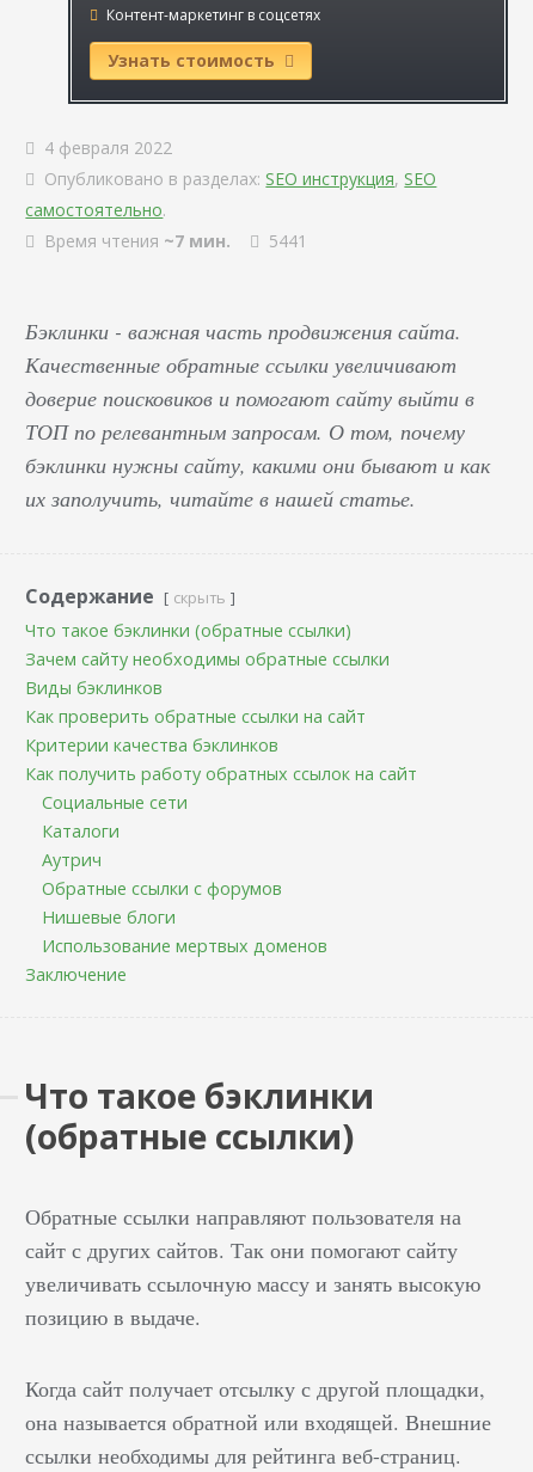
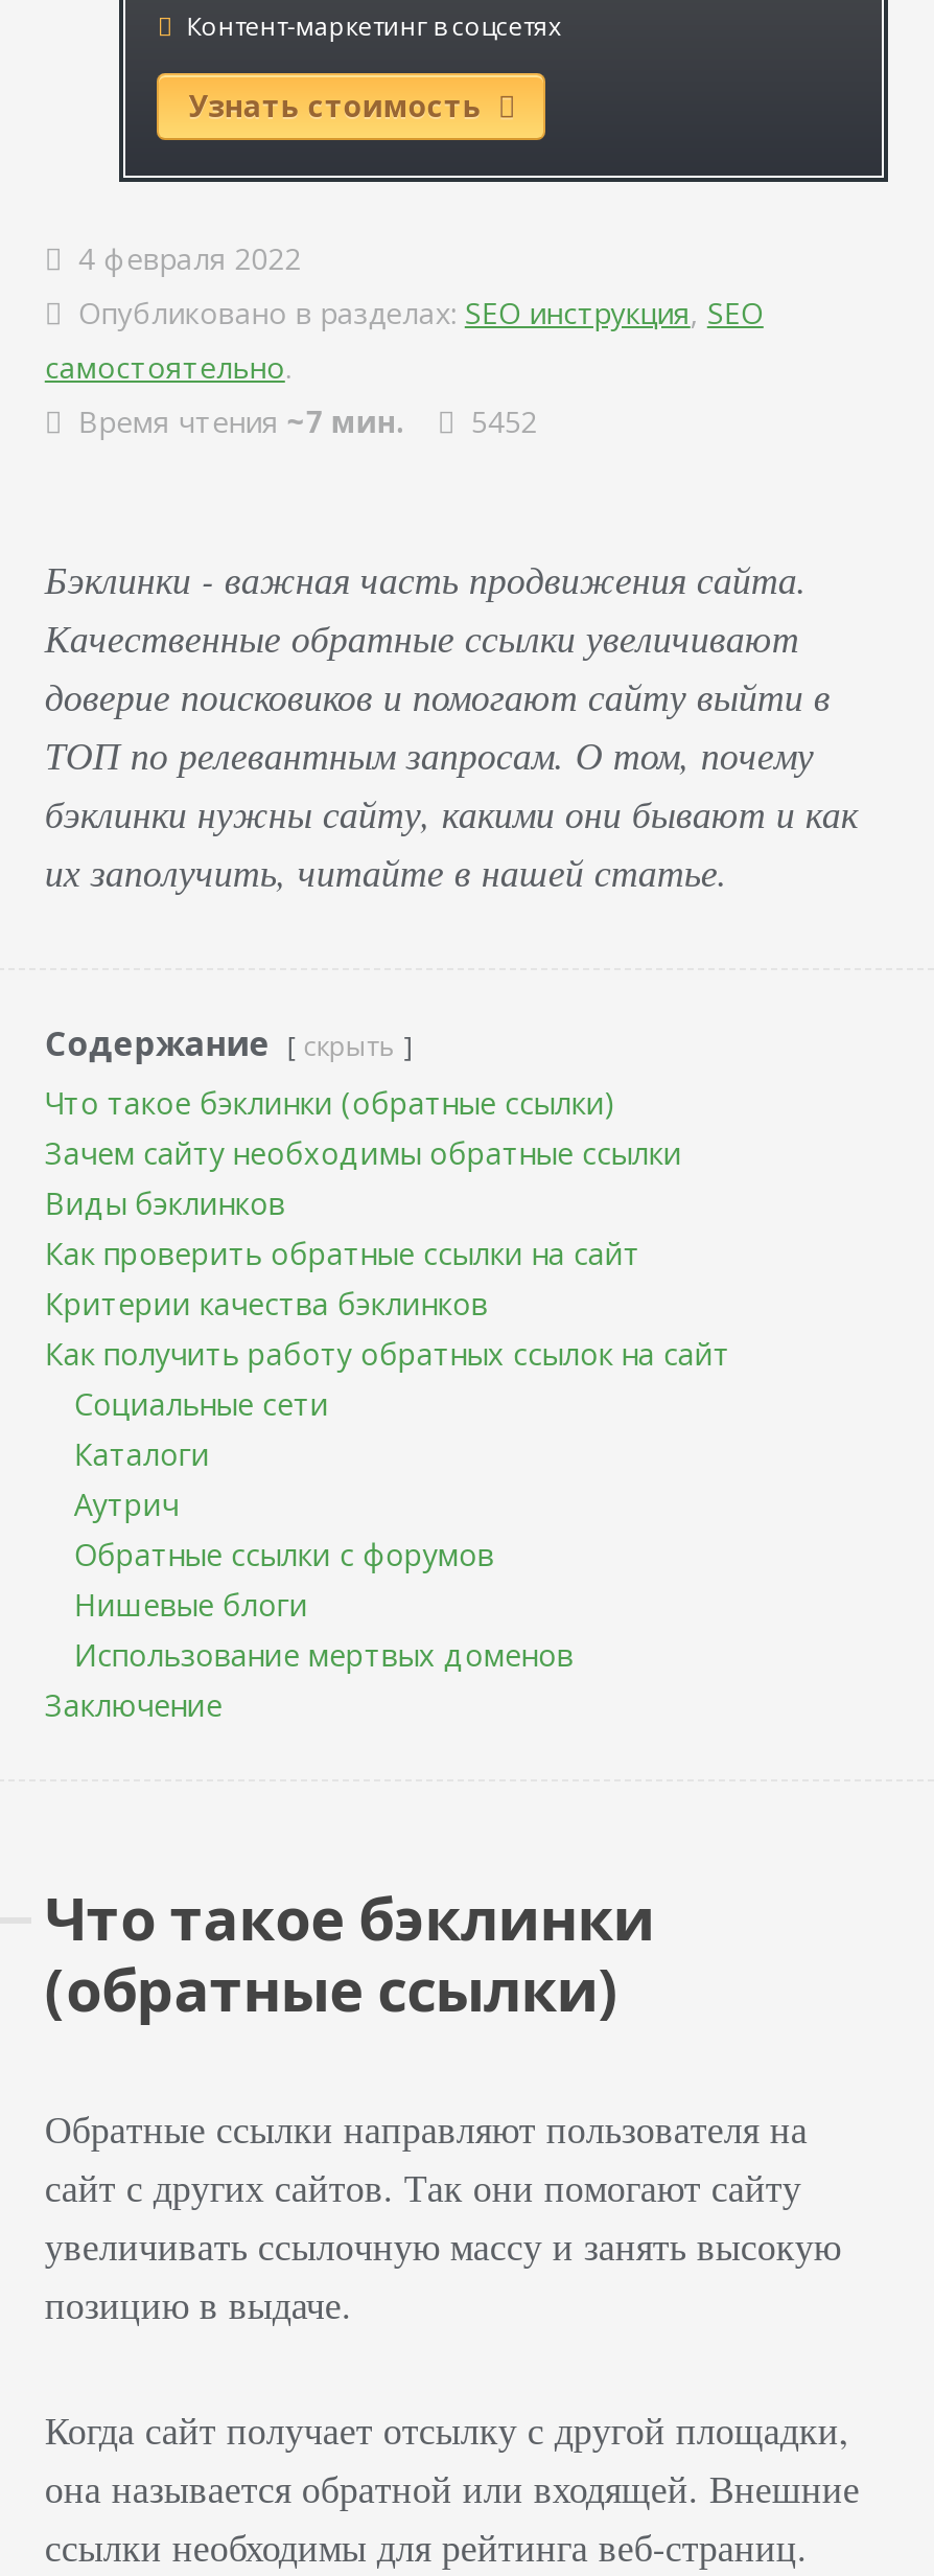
[40,229,308,252] Время чтения ~7 мин. 5441 -> [70,401,538,441] Время чтения ~7 мин. 5452

